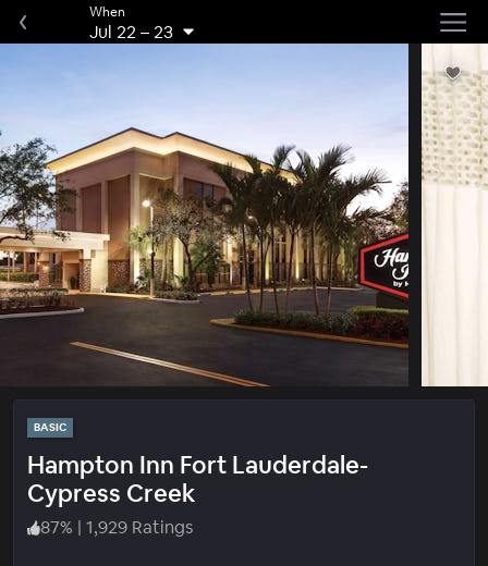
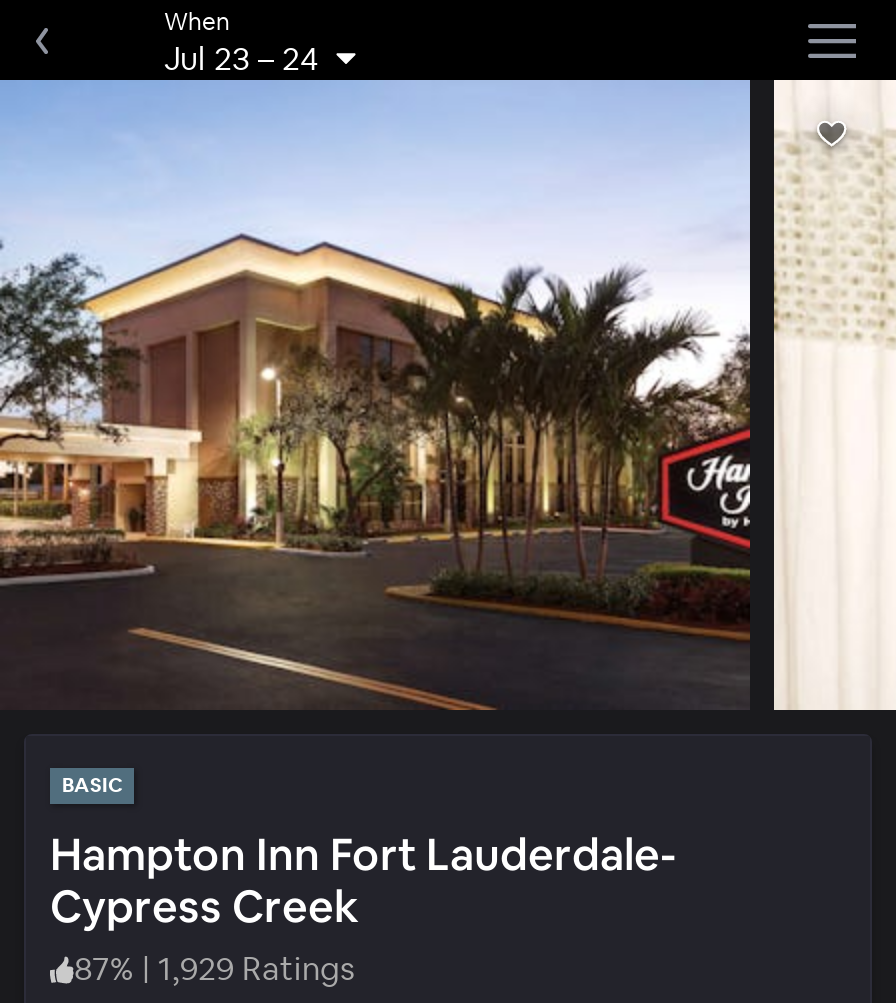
[89,20,173,43] Jul 22 – 23 -> [164,37,318,79] Jul 23 – 24

